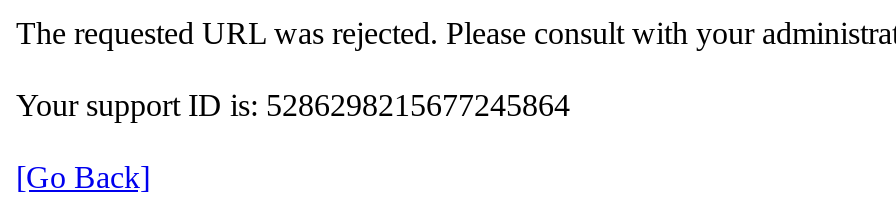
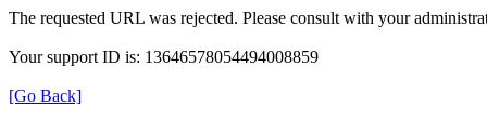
[16,88,570,122] Your support ID is: 5286298215677245864 -> [9,48,319,66] Your support ID is: 13646578054494008859

